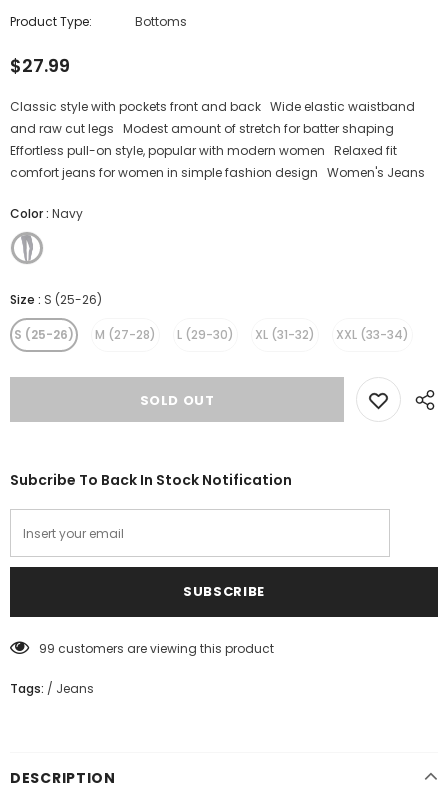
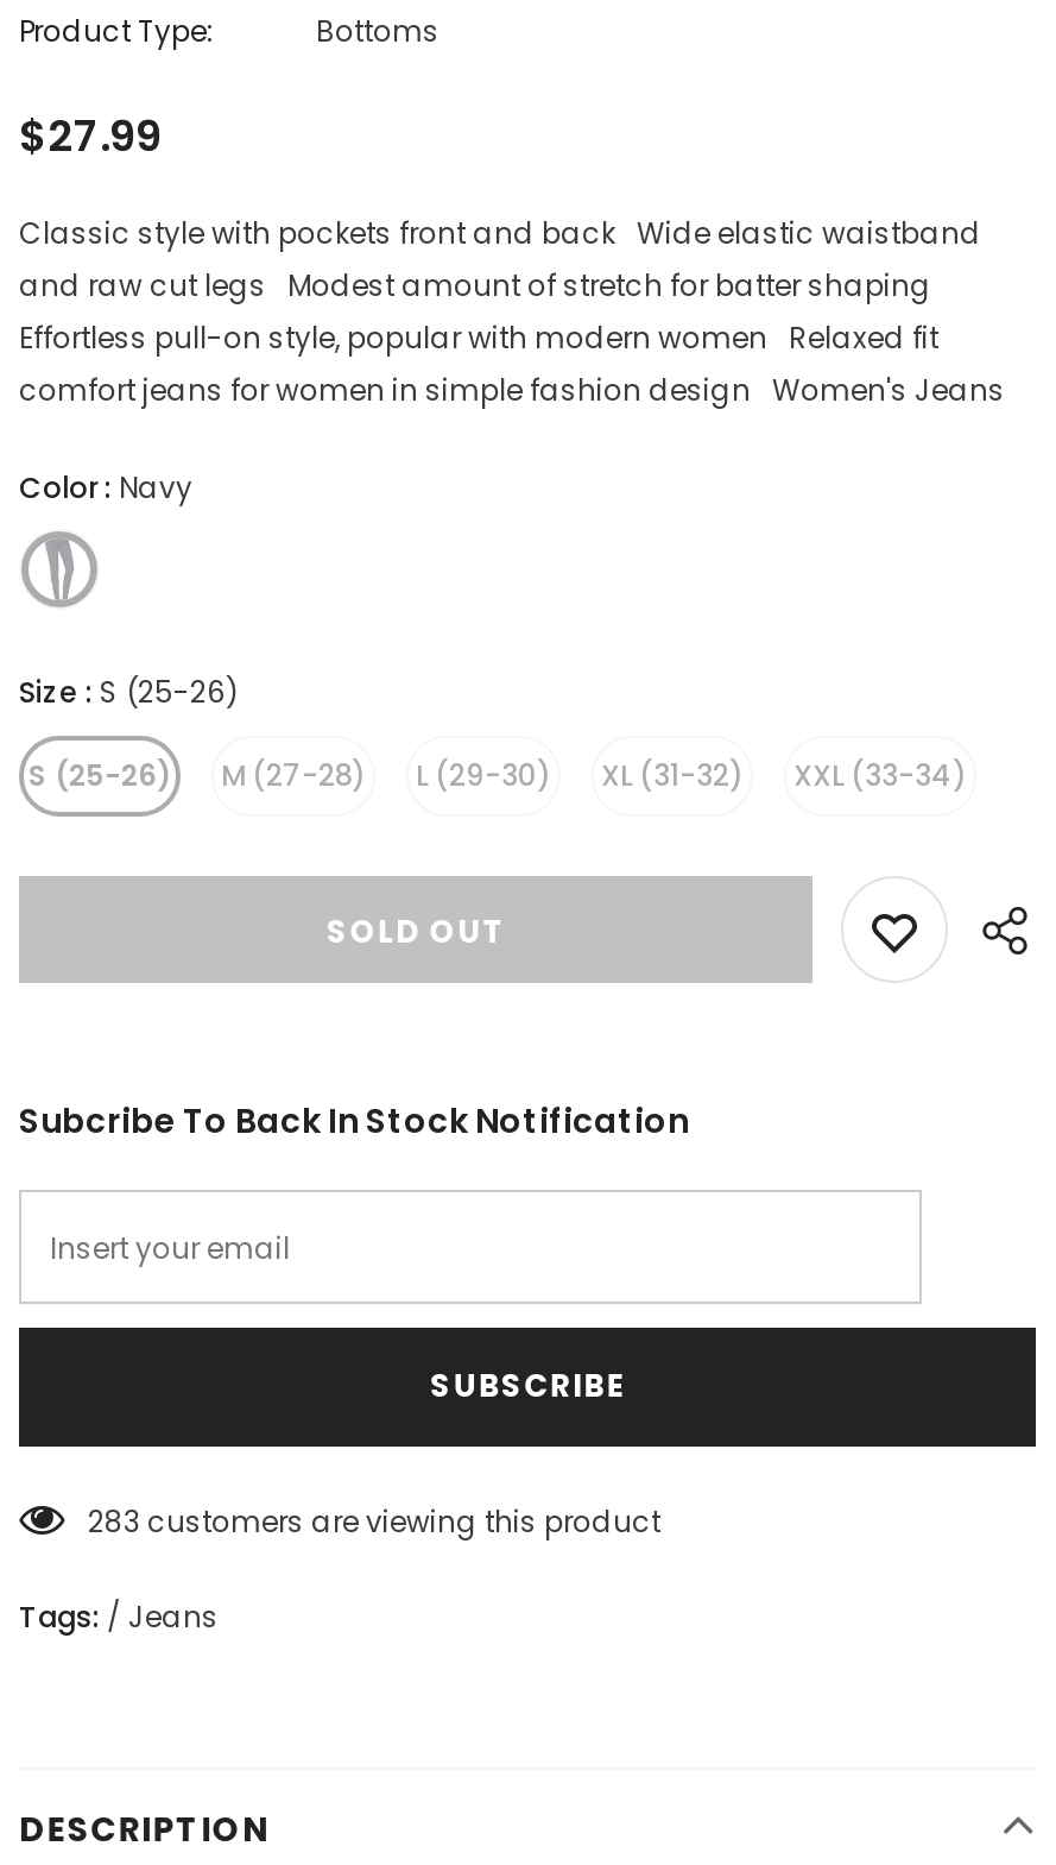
[39,639,274,656] 99 customers are viewing this product -> [88,1500,660,1540] 283 customers are viewing this product

